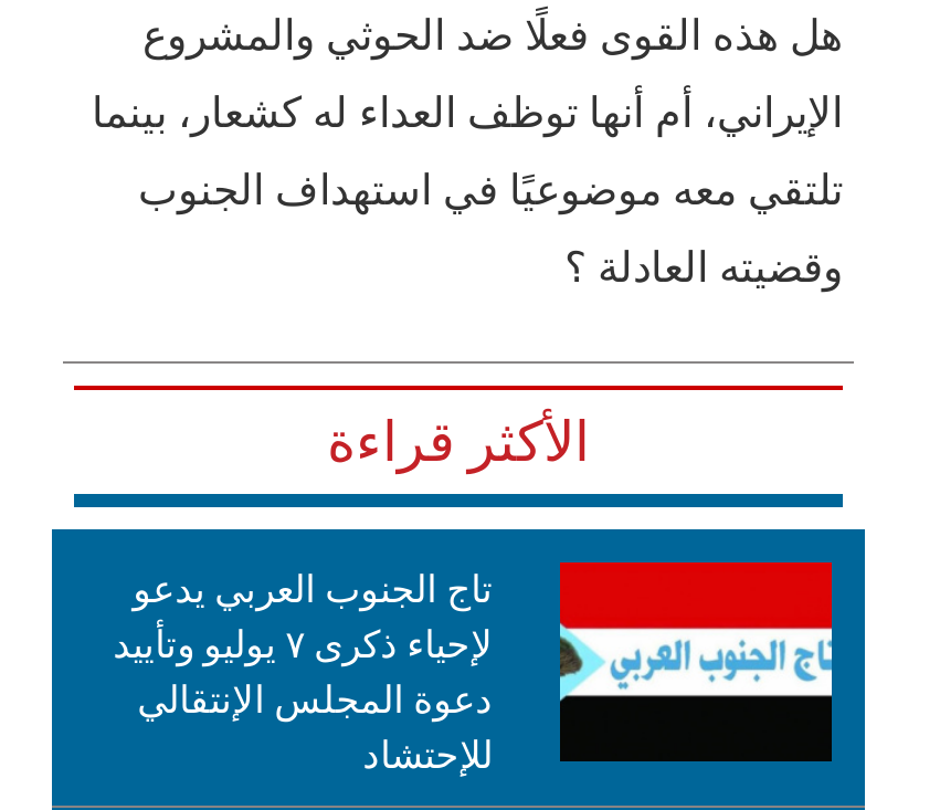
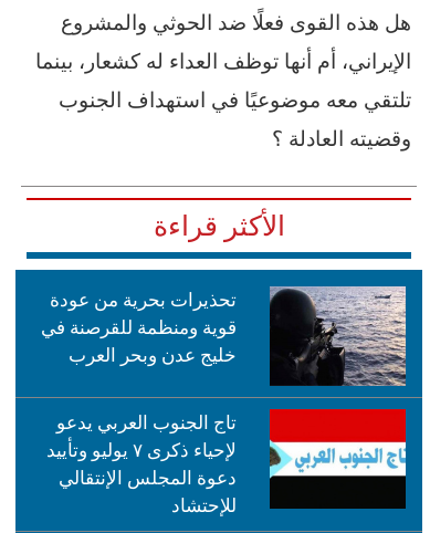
none -> [41,285,407,387] [image] | تحذيرات بحرية من عودة | قوية ومنظمة للقرصنة في | خليج عدن وبحر العرب

